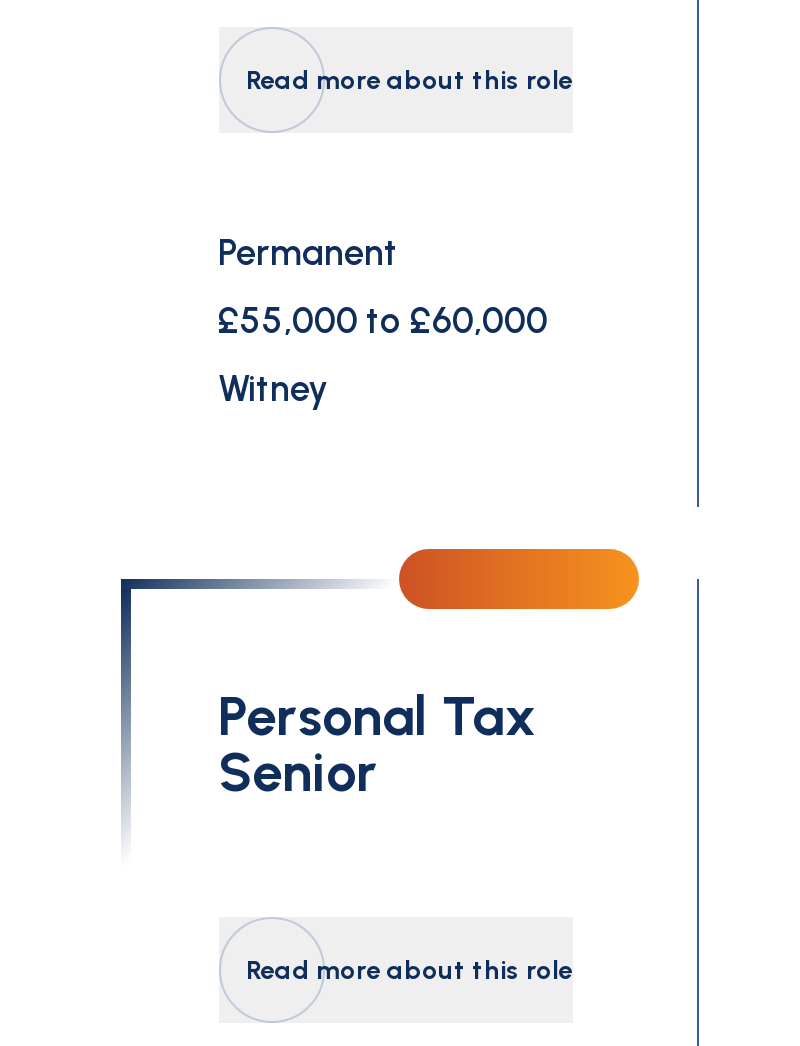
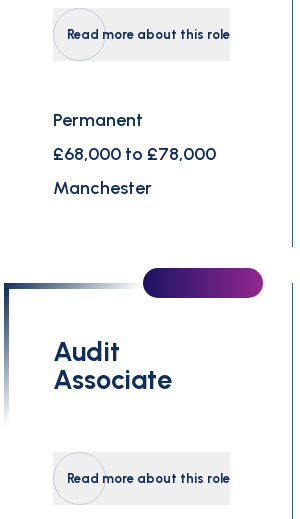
[218,297,548,341] £55,000 to £60,000 -> [52,143,215,165] £68,000 to £78,000
[218,365,328,409] Witney -> [52,177,151,199] Manchester
[218,547,641,803] [image] | Personal Tax | Senior -> [52,267,264,396] [image] | Audit | Associate

